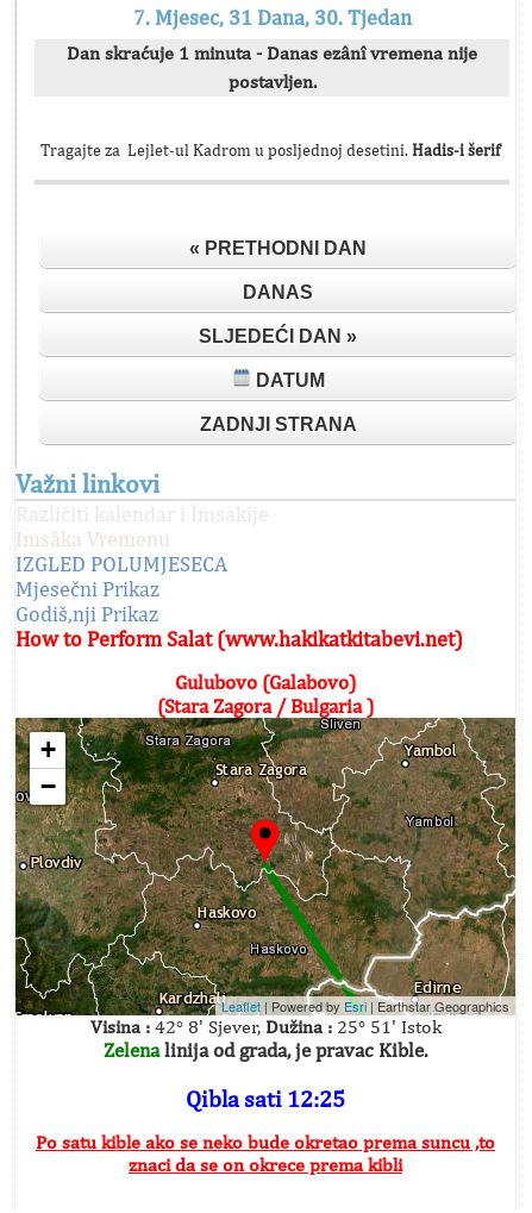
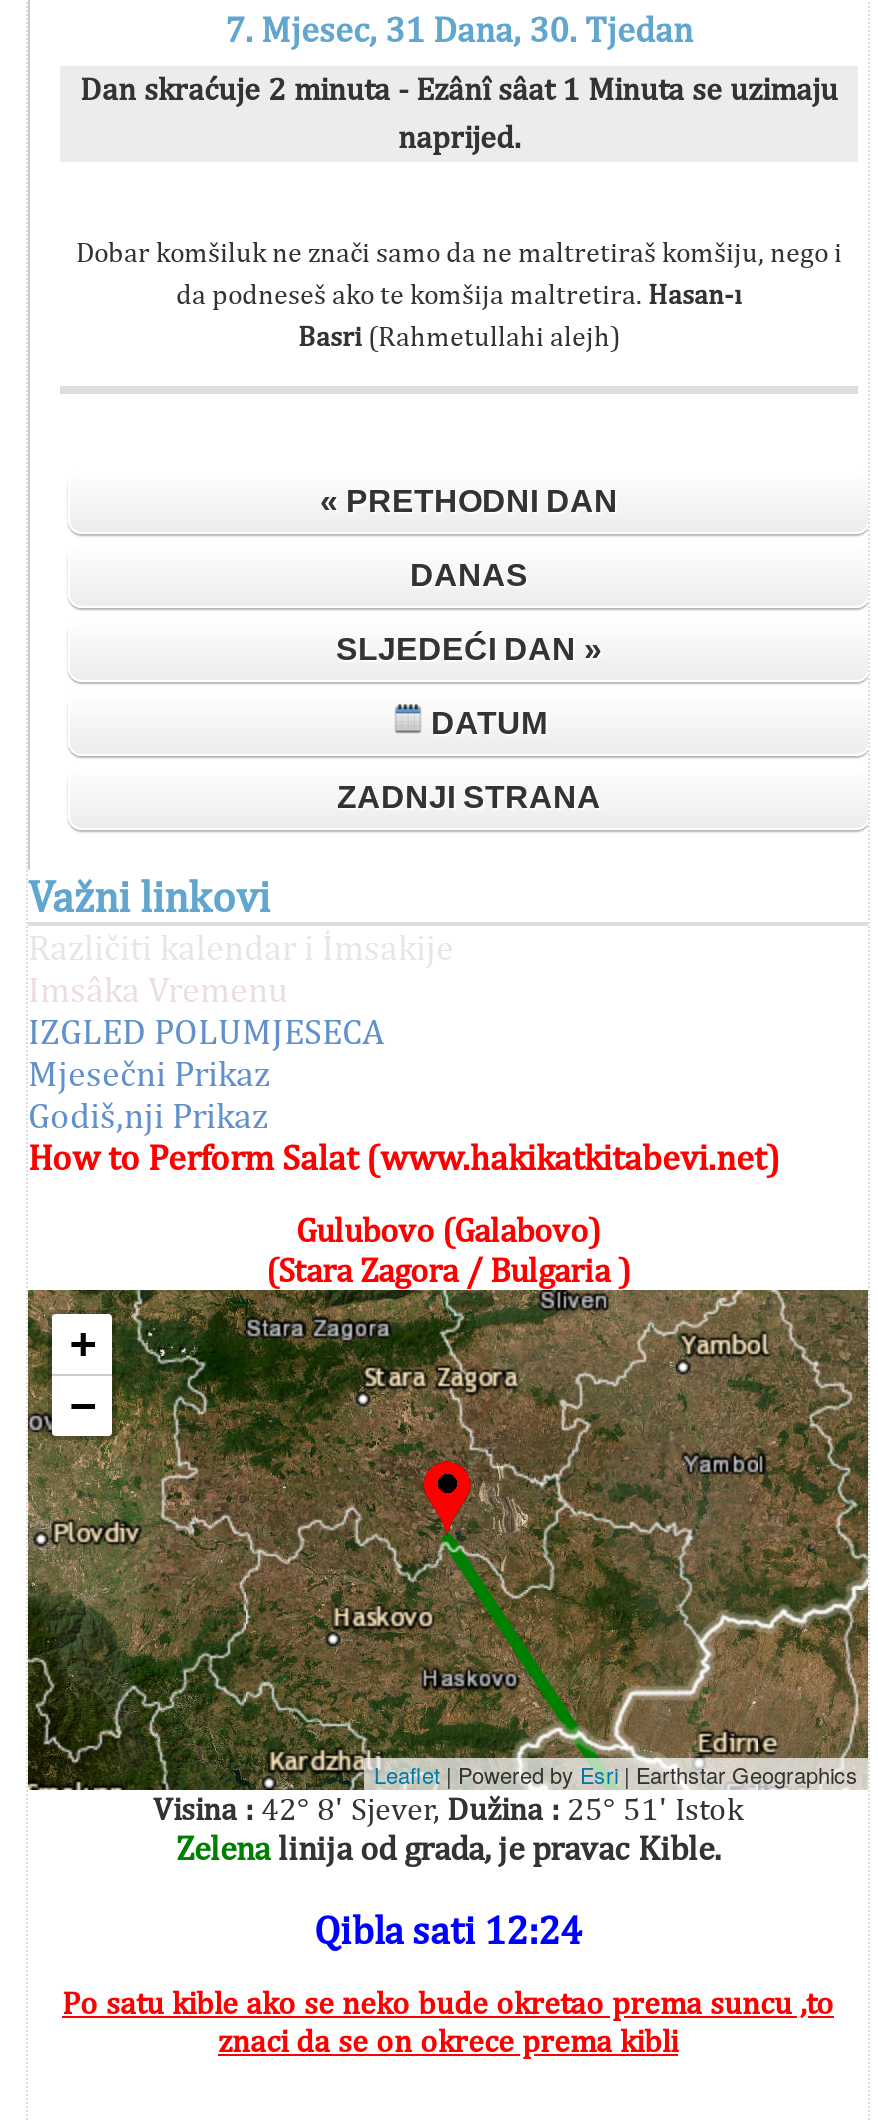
[67,42,477,93] Dan skraćuje 1 minuta - Danas ezânî vremena nije | postavljen. -> [80,70,838,156] Dan skraćuje 2 minuta - Ezânî sâat 1 Minuta se uzimaju | naprijed.
[40,140,503,160] Tragajte za Lejlet-ul Kadrom u posljednoj desetini. Hadis-i šerif -> [76,236,842,352] Dobar komšiluk ne znači samo da ne maltretiraš komšiju, nego i | da podneseš ako te komšija maltretira. Hasan-ı | Basri (Rahmetullahi alejh)
[186,1084,345,1112] Qibla sati 12:25 -> [314,1906,582,1952] Qibla sati 12:24

